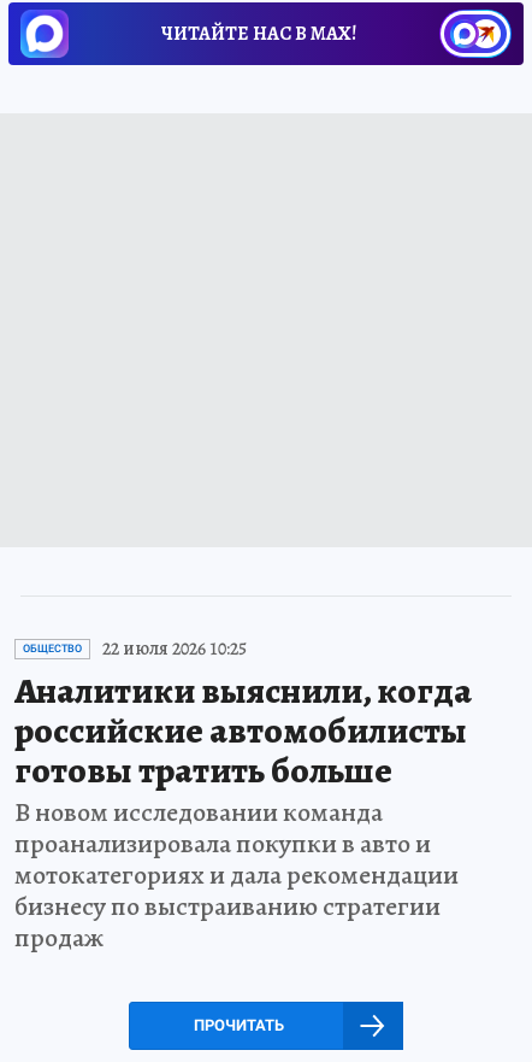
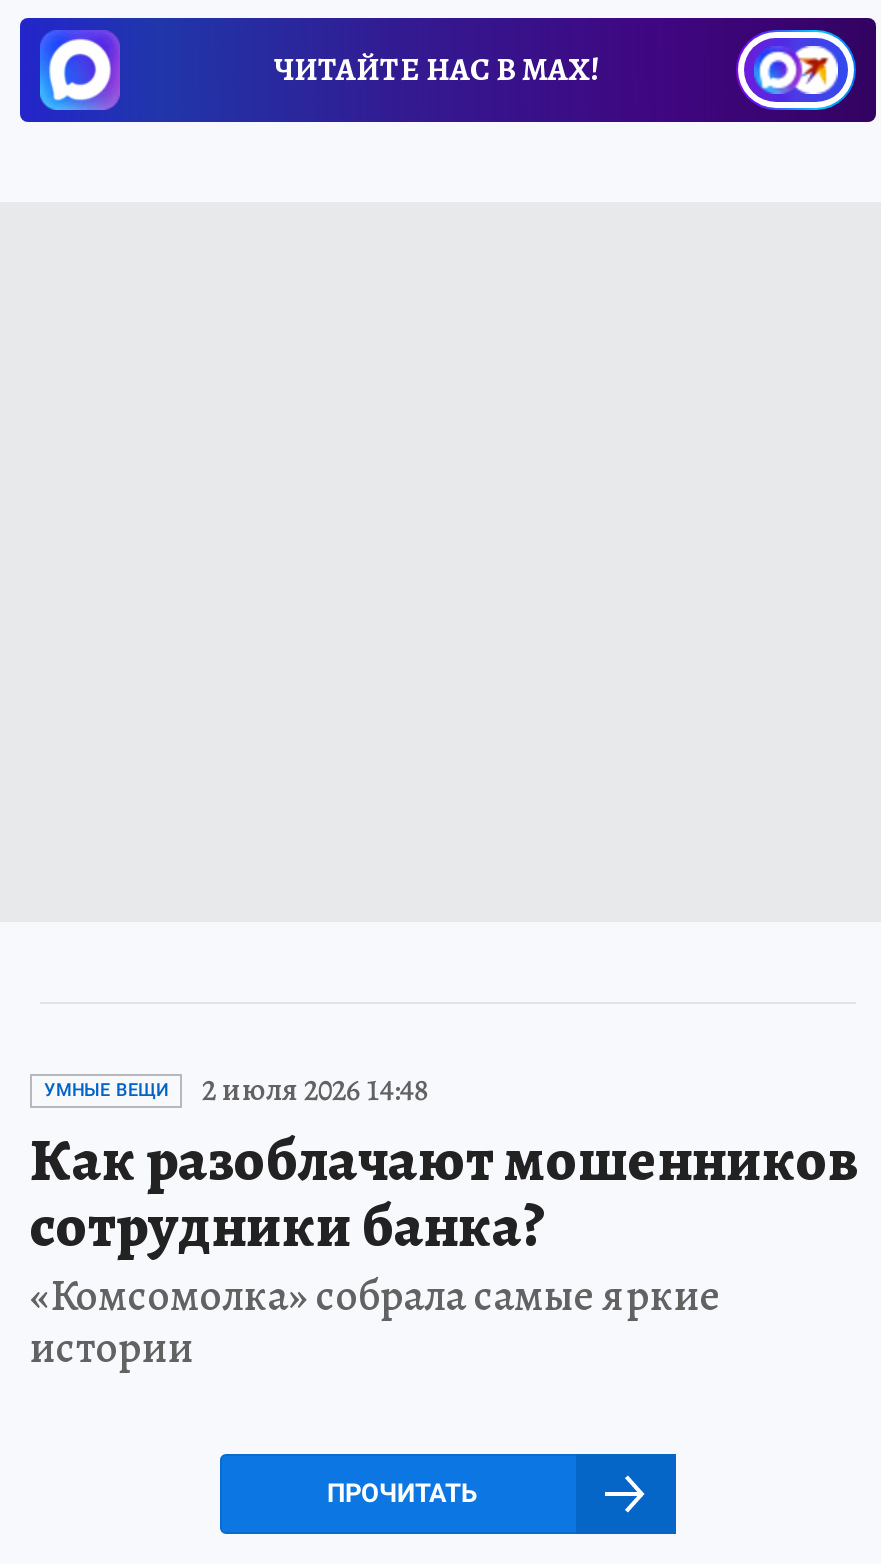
[14,636,472,956] ОБЩЕСТВО | 22 июля 2026 10:25 | Аналитики выяснили, когда | российские автомобилисты | готовы тратить больше | В новом исследовании команда | проанализировала покупки в авто и | мотокатегориях и дала рекомендации | бизнесу по выстраиванию стратегии | продаж -> [30,1069,860,1379] УМНЫЕ ВЕЩИ | 2 июля 2026 14:48 | Как разоблачают мошенников | сотрудники банка? | «Комсомолка» собрала самые яркие | истории

